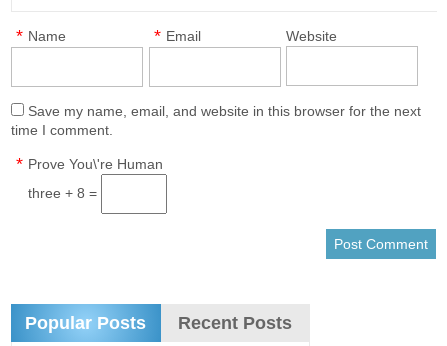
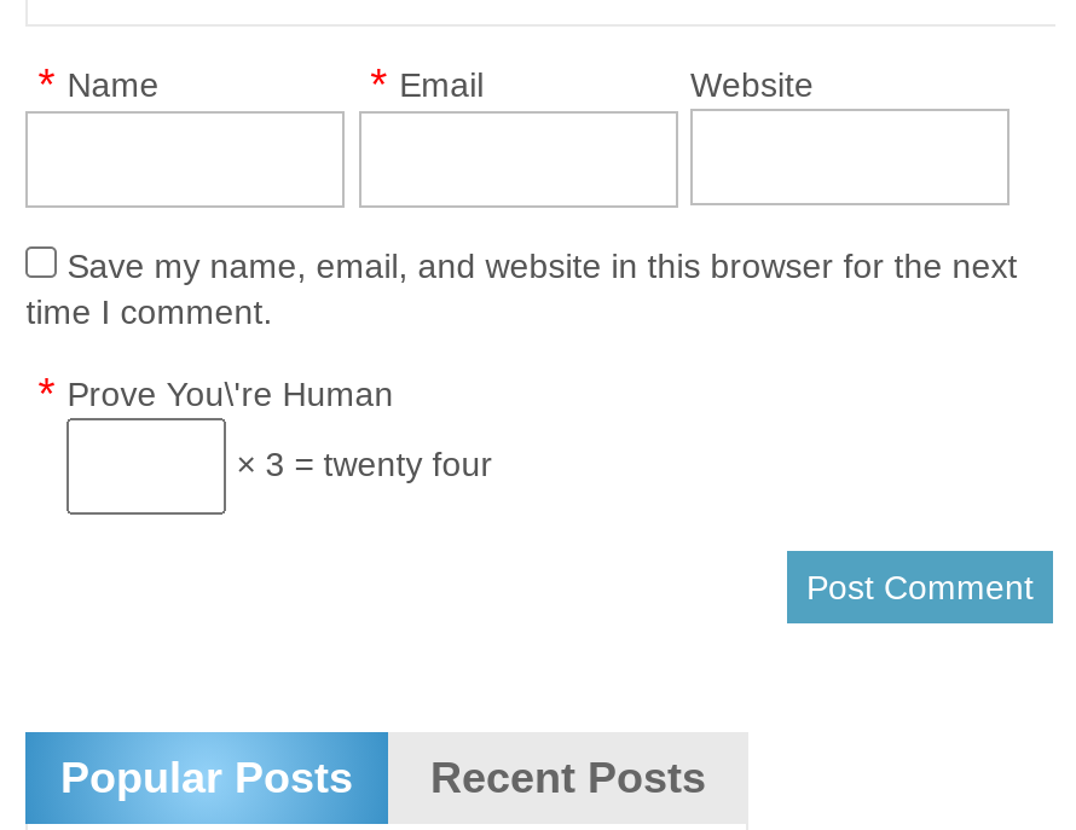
[28,185,101,201] three + 8 = -> [227,445,493,483] × 3 = twenty four

